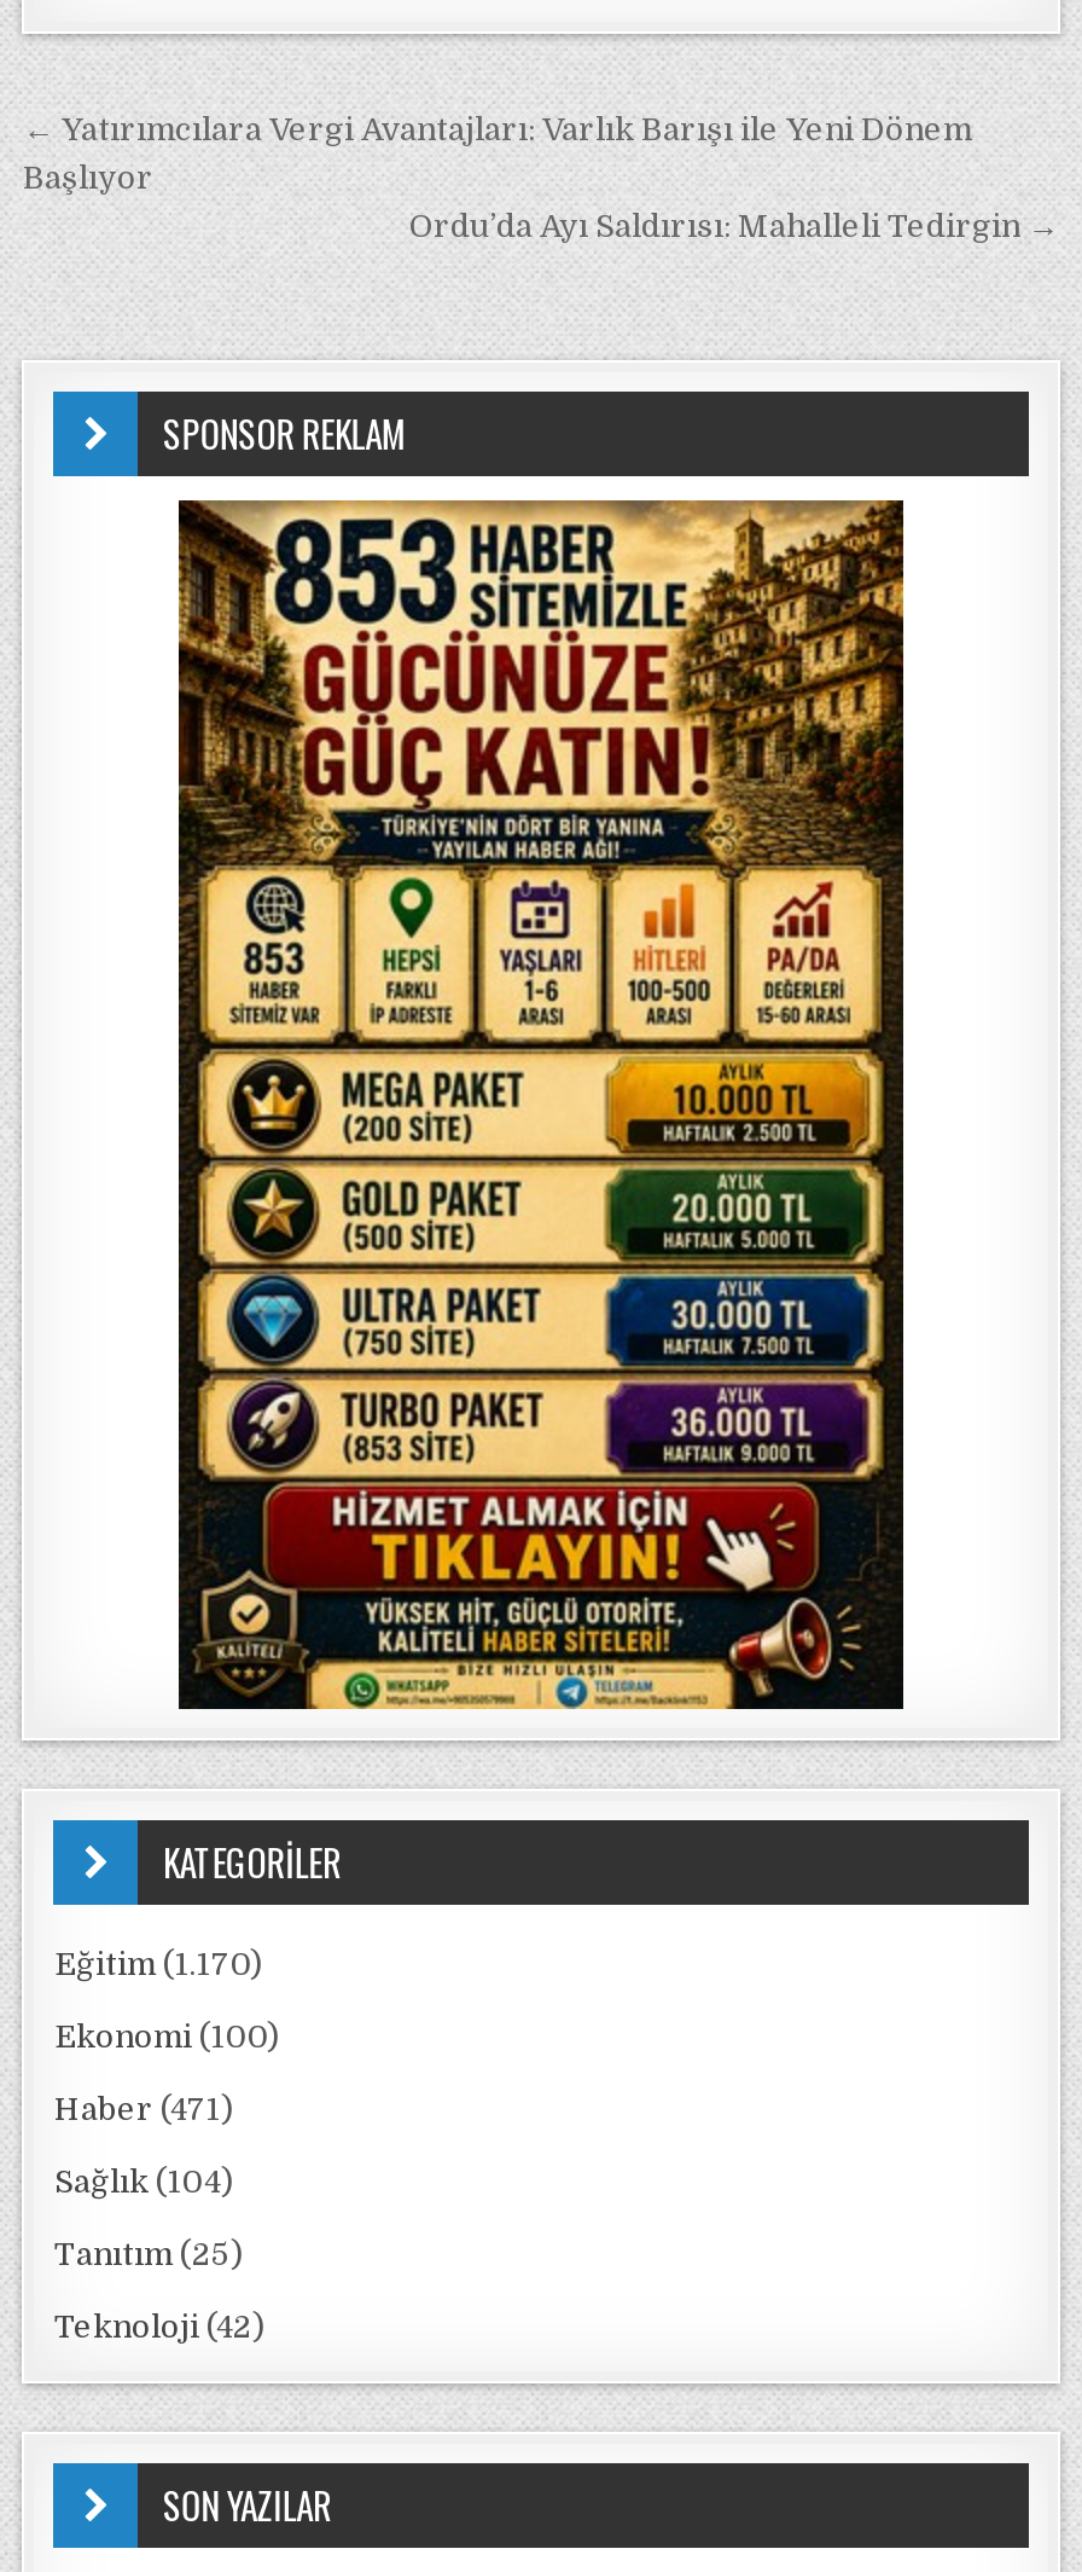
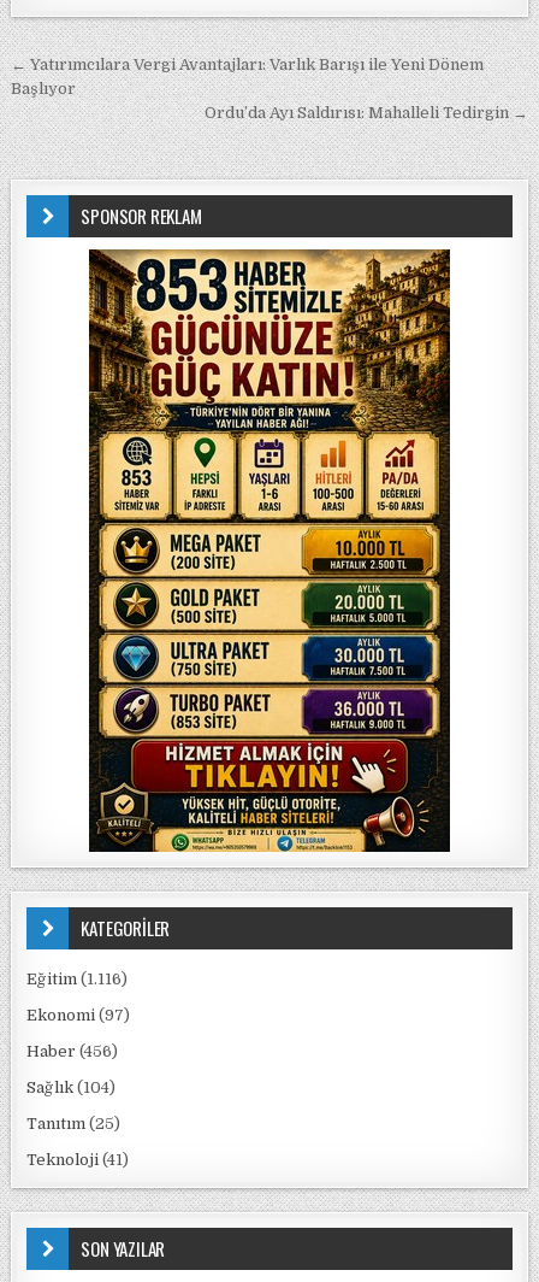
[54,1946,262,1982] Eğitim (1.170) -> [27,970,128,988] Eğitim (1.116)
[54,2018,279,2055] Ekonomi (100) -> [27,1006,131,1024] Ekonomi (97)
[54,2091,233,2127] Haber (471) -> [27,1042,119,1060] Haber (456)
[54,2309,264,2345] Teknoloji (42) -> [27,1151,129,1169] Teknoloji (41)

